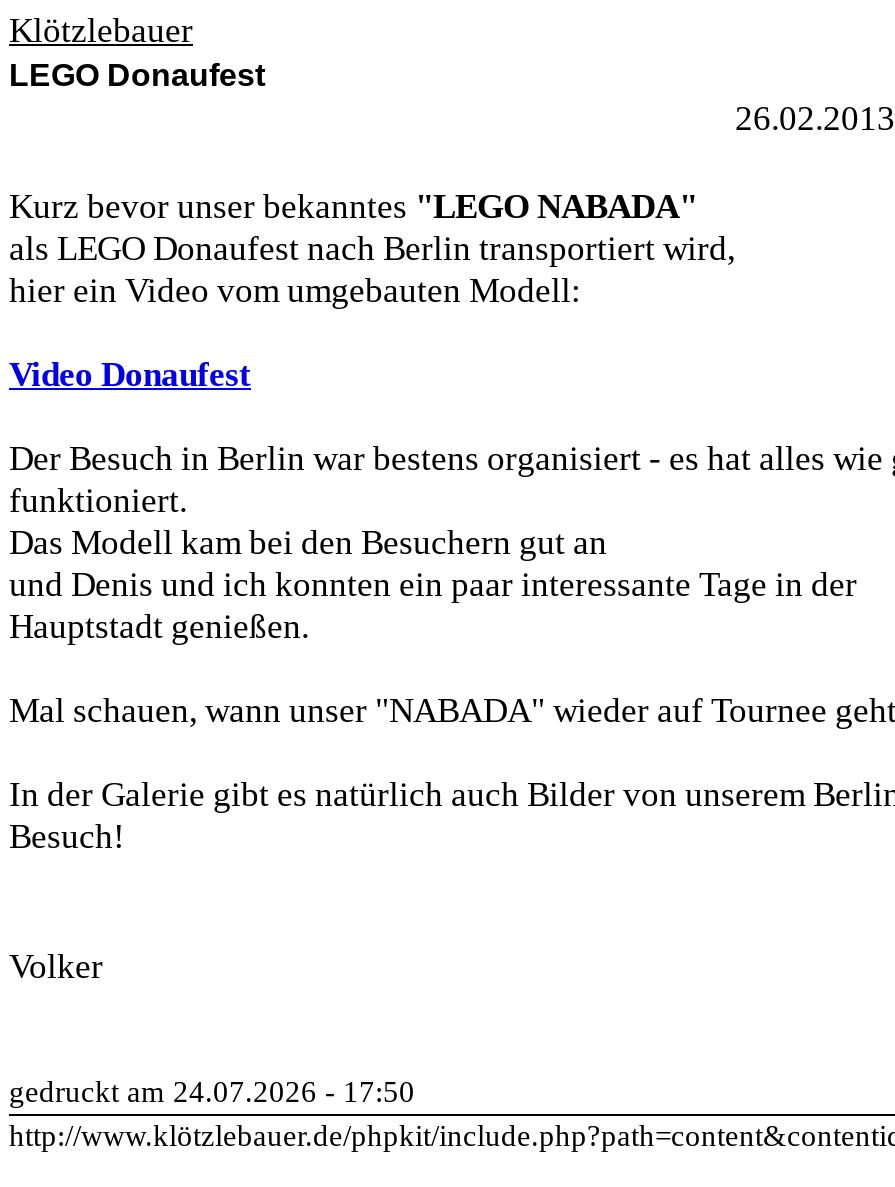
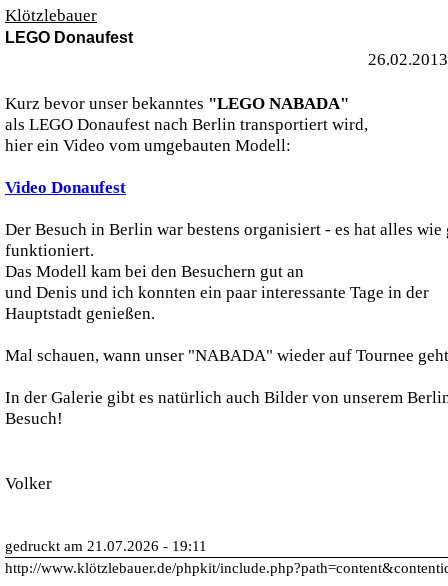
[9,1076,415,1108] gedruckt am 24.07.2026 - 17:50 -> [5,538,207,554] gedruckt am 21.07.2026 - 19:11

